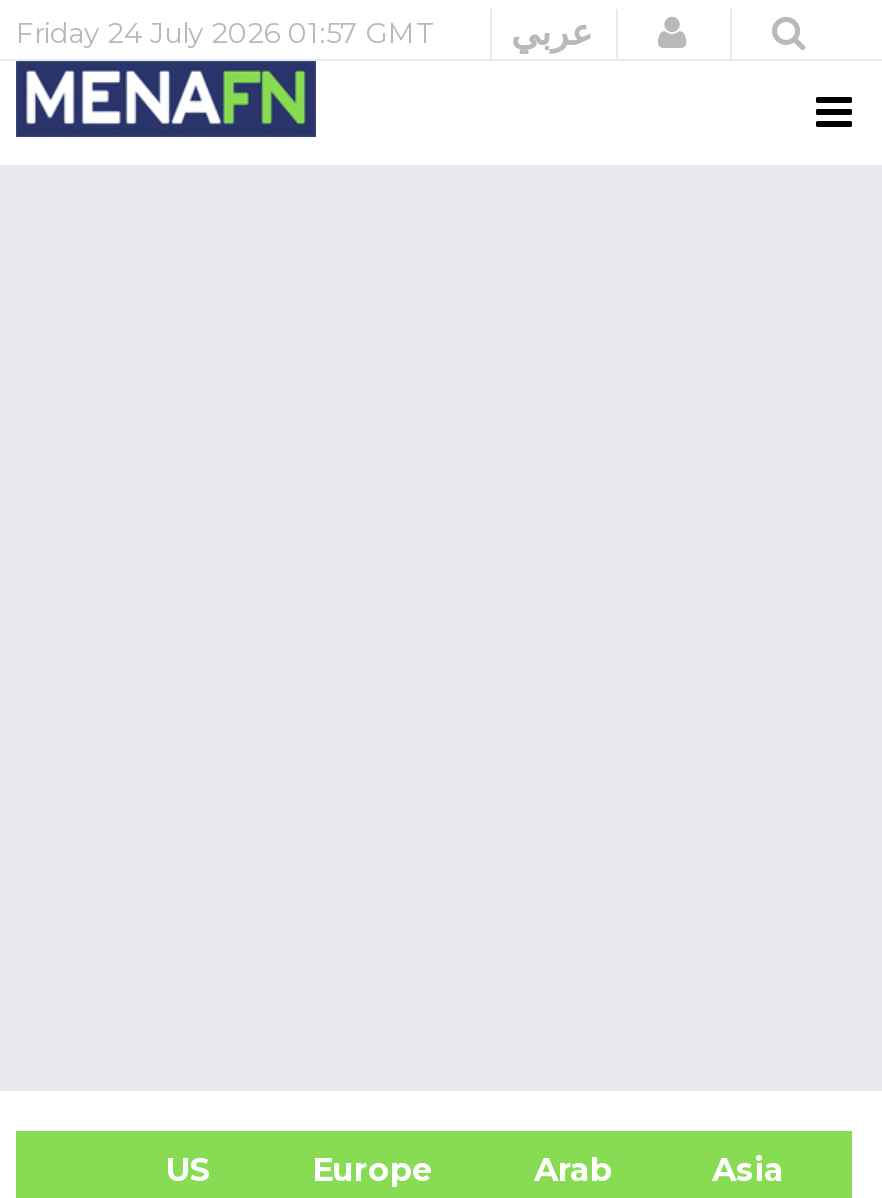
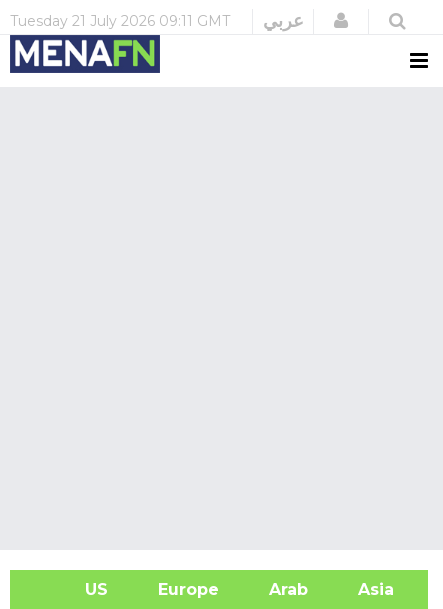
[16,15,432,51] Friday 24 July 2026 01:57 GMT -> [10,12,230,30] Tuesday 21 July 2026 09:11 GMT

